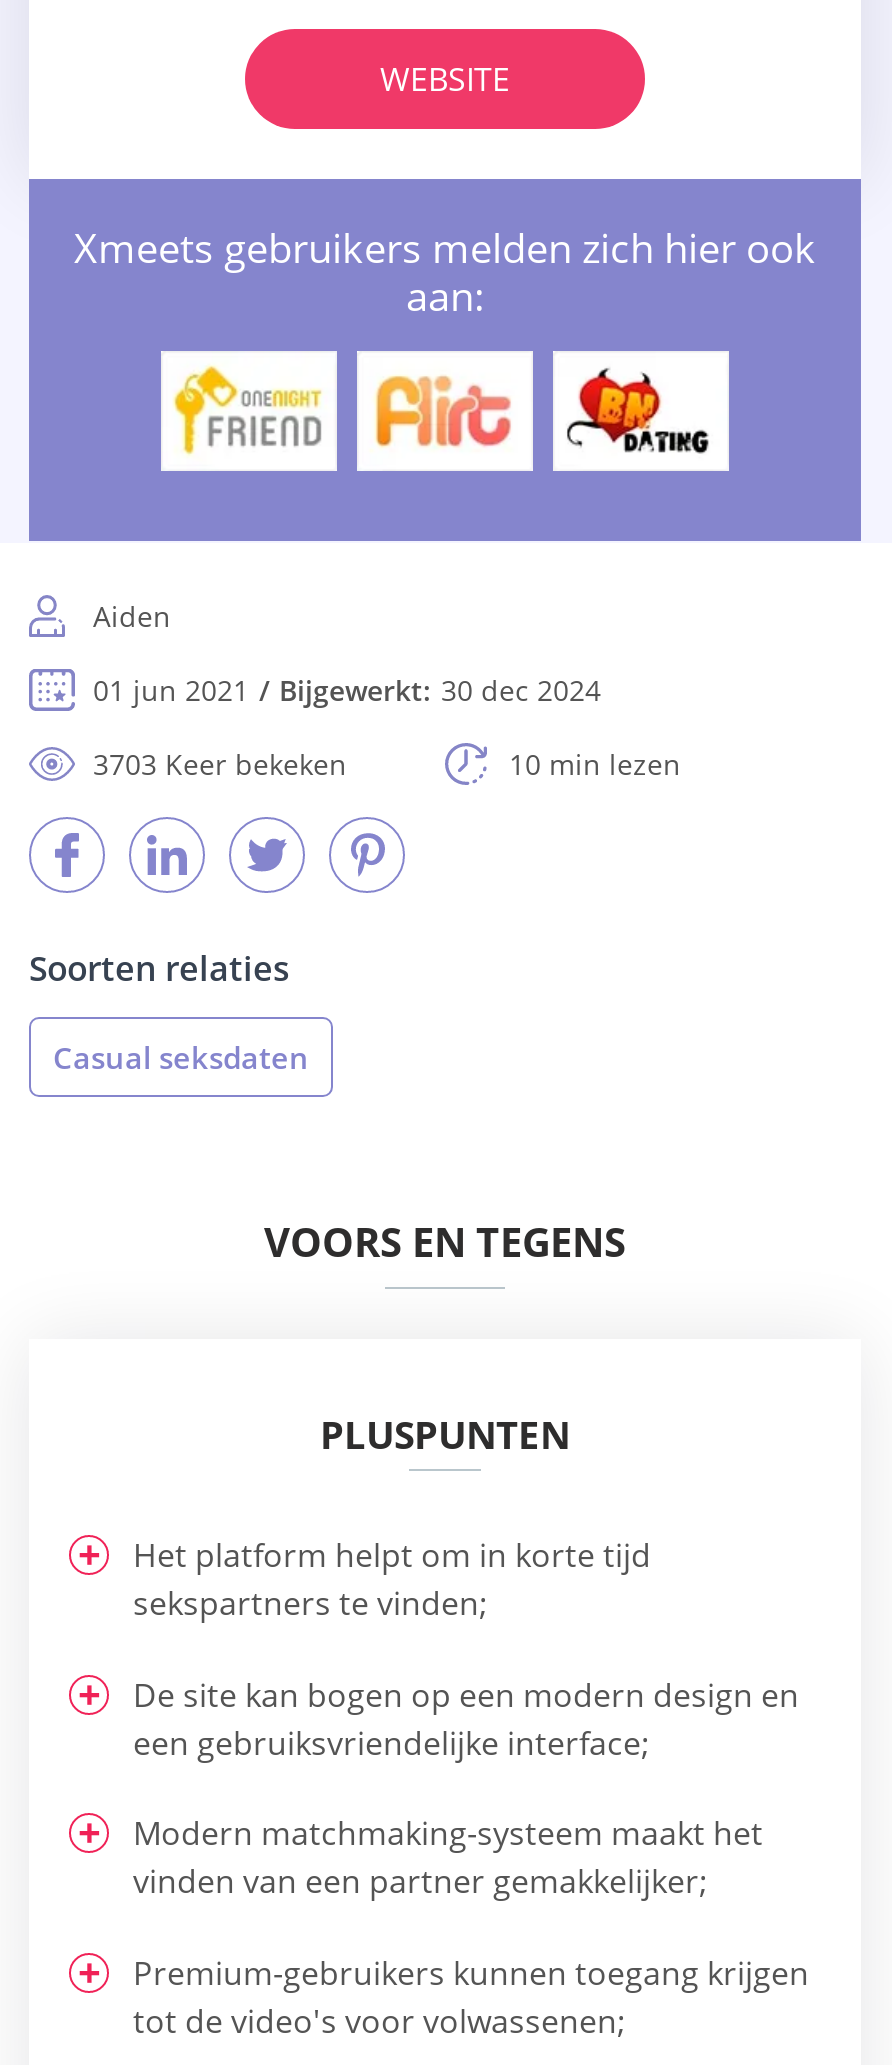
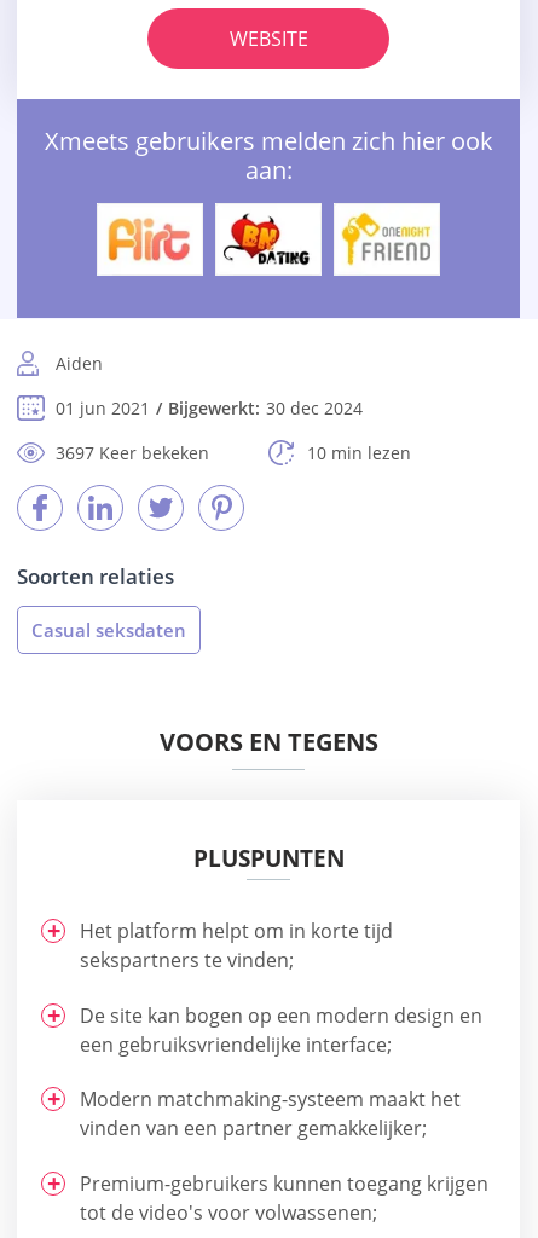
[173,365,323,457] [image] -> [105,213,193,265] [image]
[371,369,513,453] [image] -> [222,213,311,266] [image]
[565,367,713,455] [image] -> [340,212,432,267] [image]
[93,745,347,783] 3703 Keer bekeken -> [56,442,209,464] 3697 Keer bekeken

